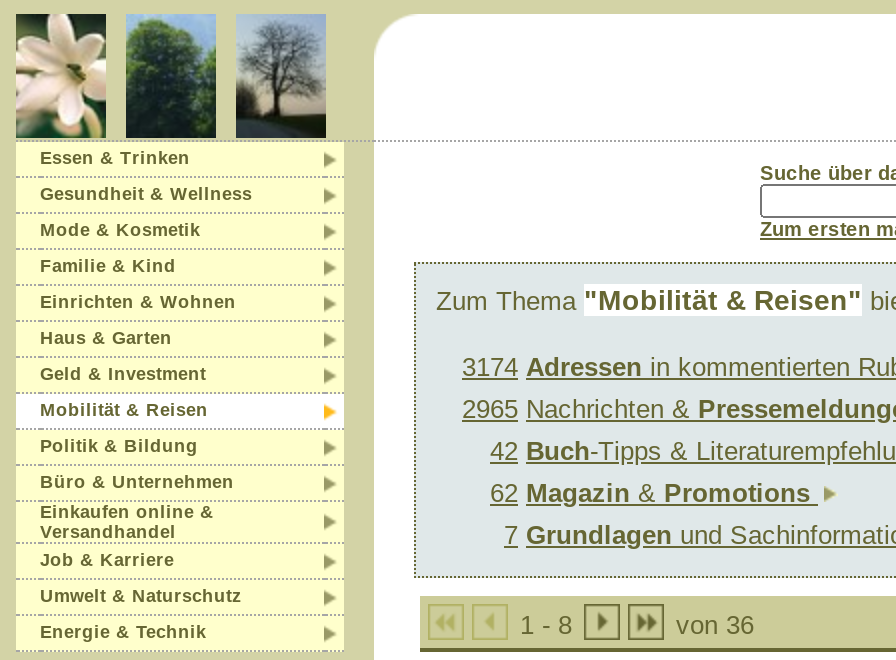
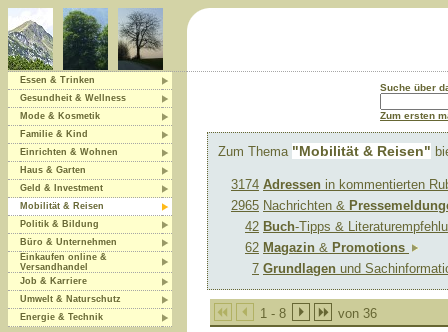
[14,12,108,138] [image] -> [7,7,54,70] [image]

